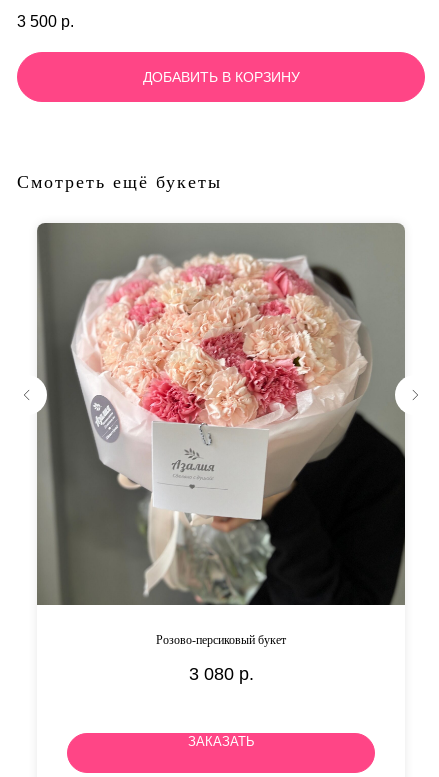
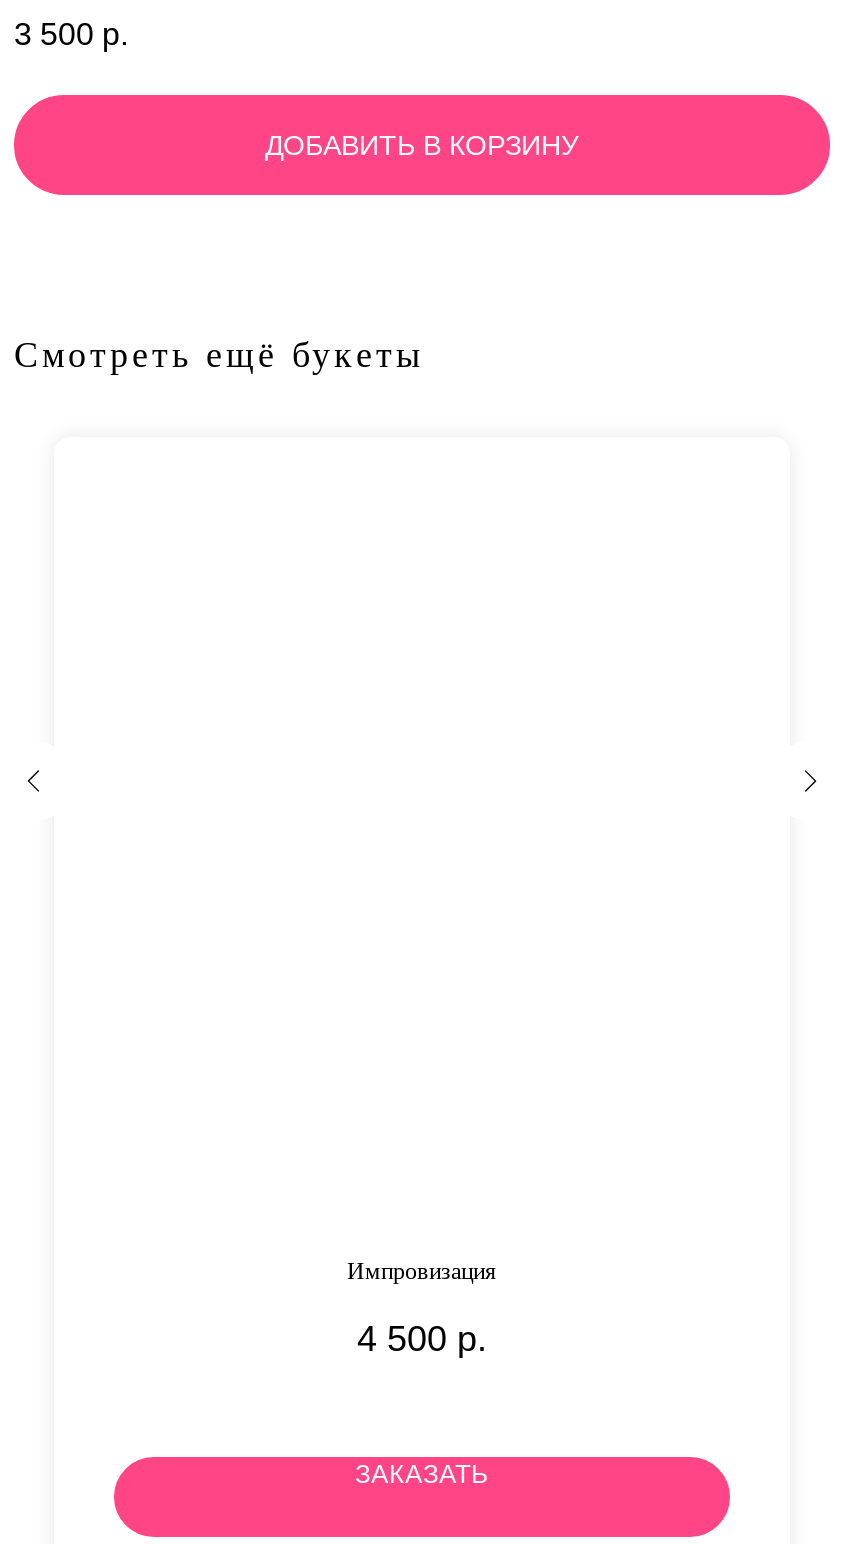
[36,222,406,606] [image] -> none
[156,633,286,647] Розово-персиковый букет -> [347,1258,497,1286] Импровизация
[188,664,253,684] 3 080 р. -> [357,1318,487,1358] 4 500 р.

